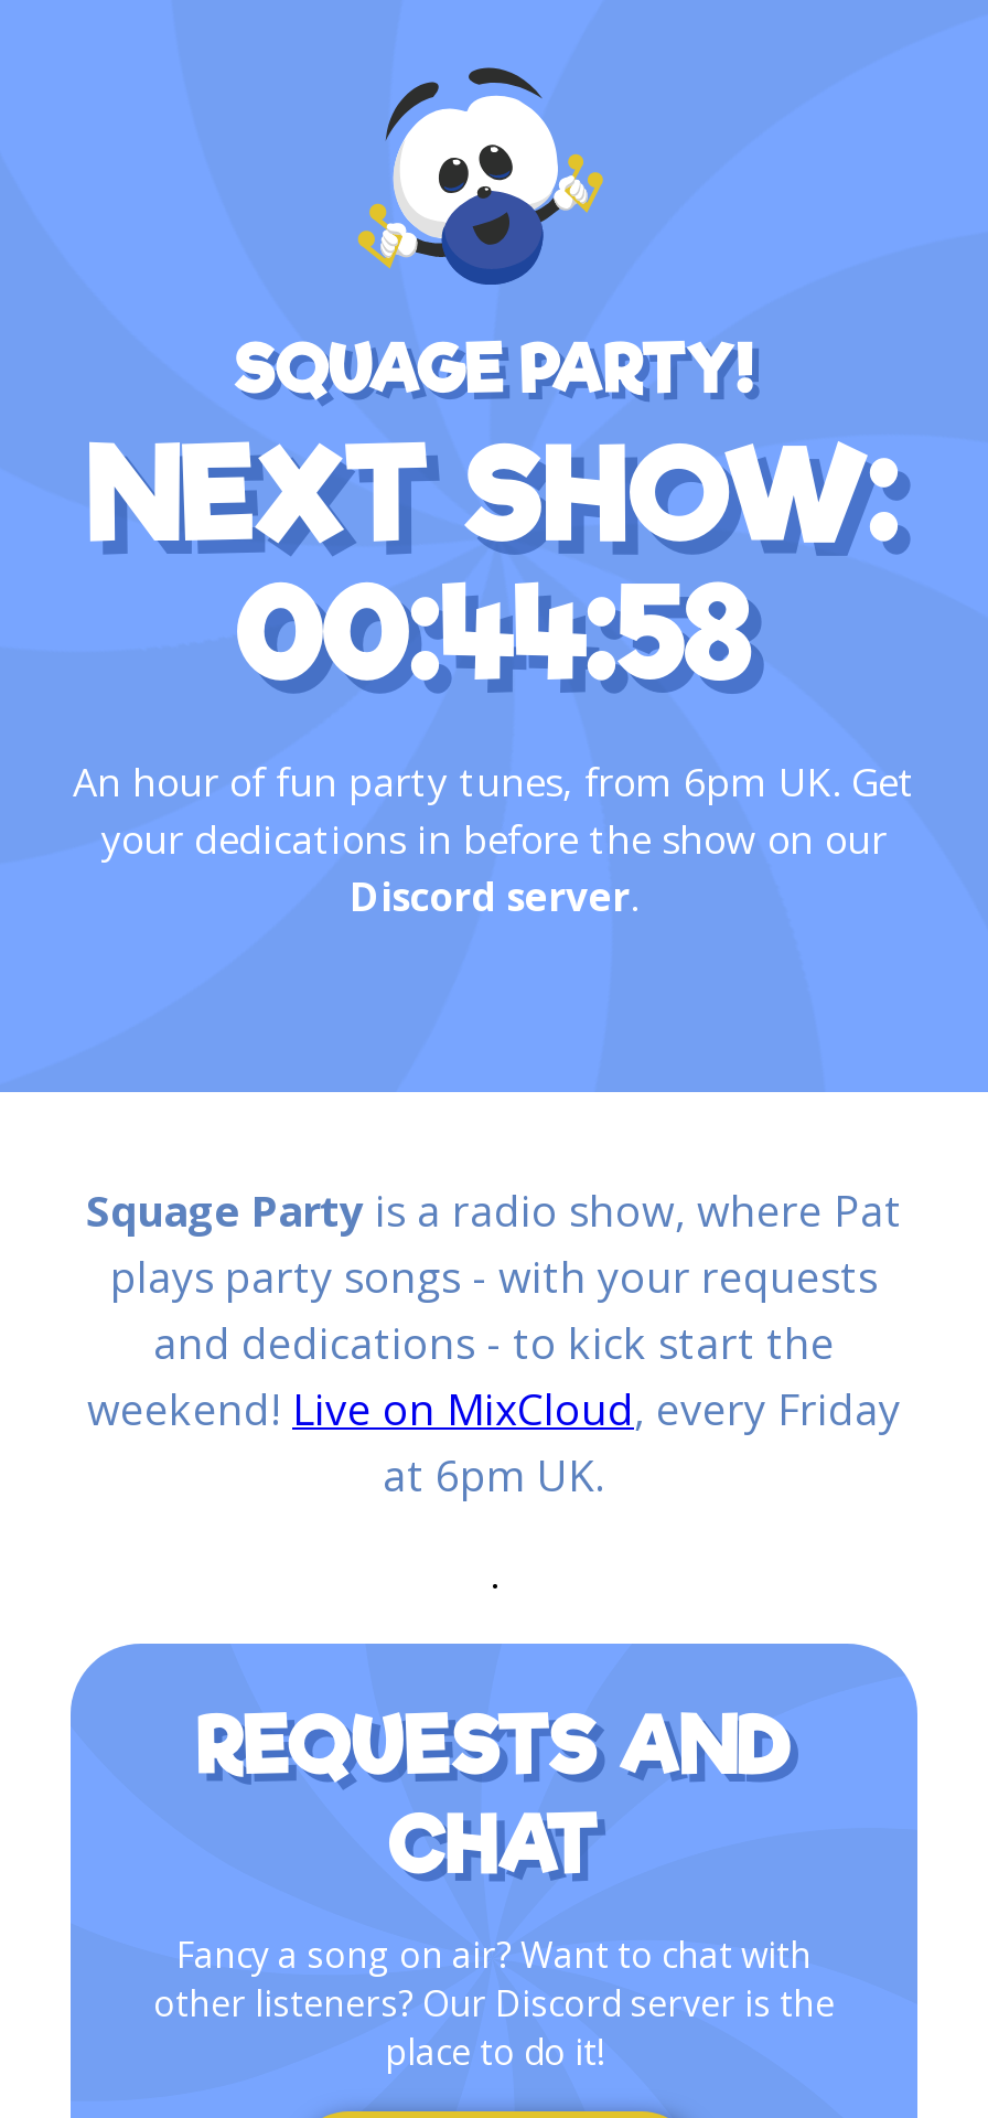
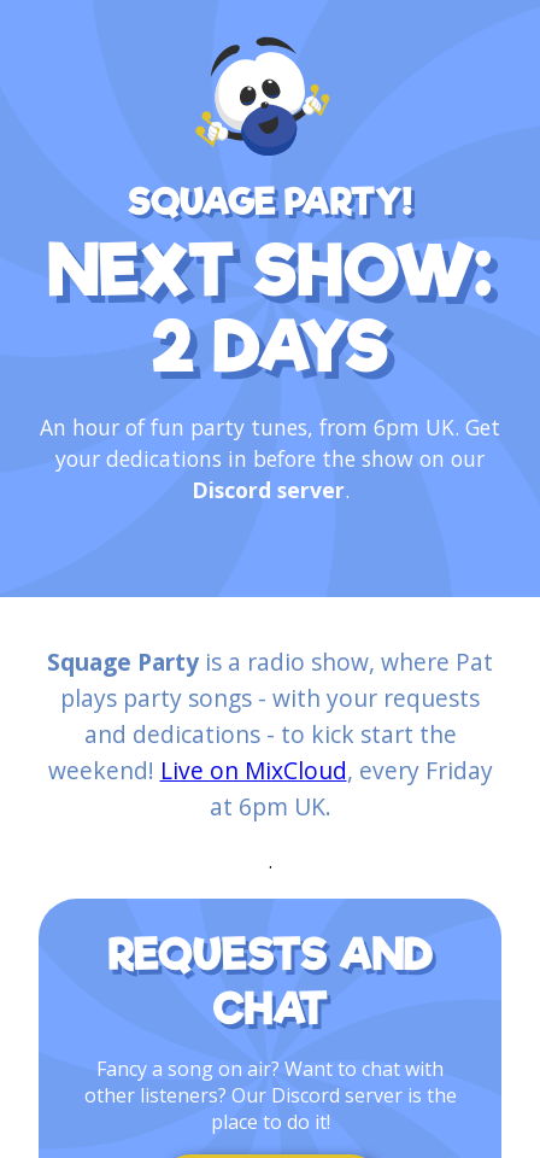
[236,556,752,712] 00:44:58 -> [152,304,388,389] 2 DAYS

